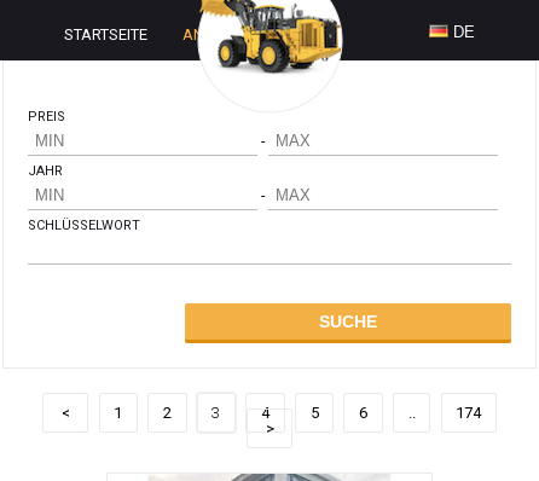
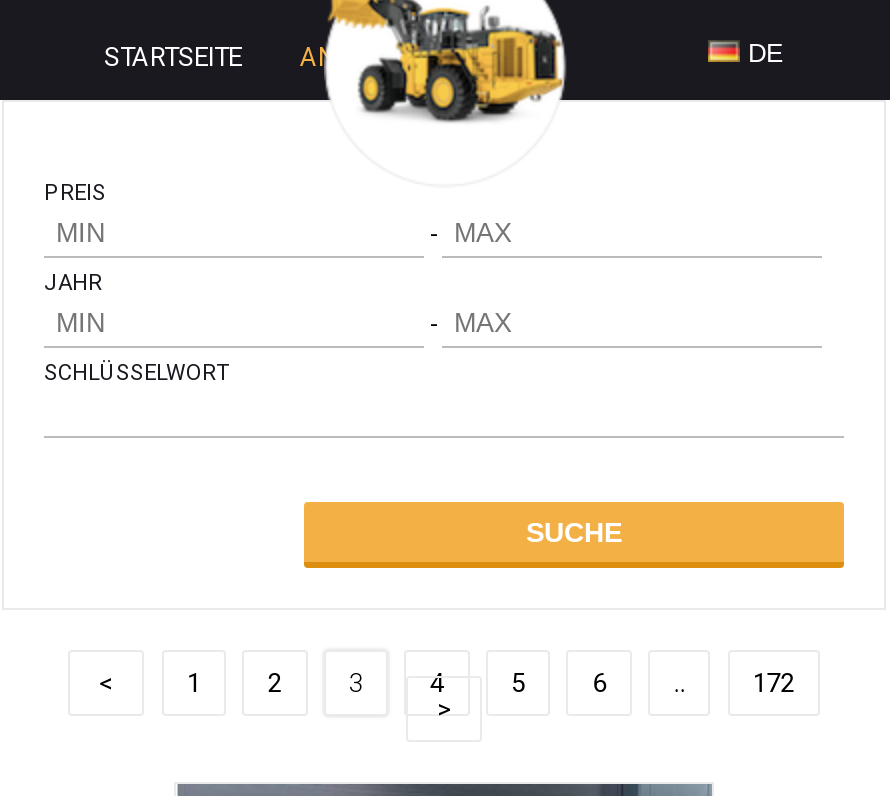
[456,404,481,422] 174 -> [752,668,794,698] 172

